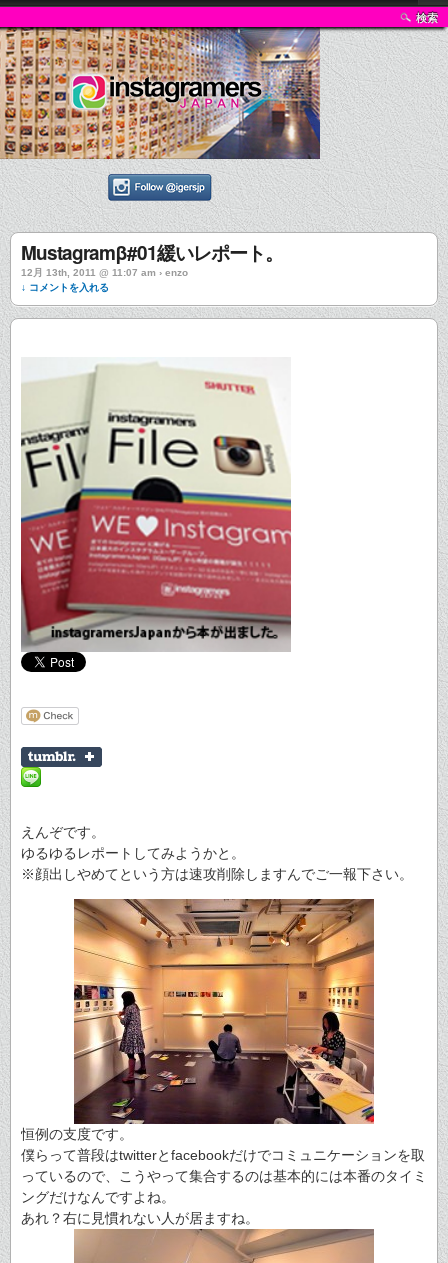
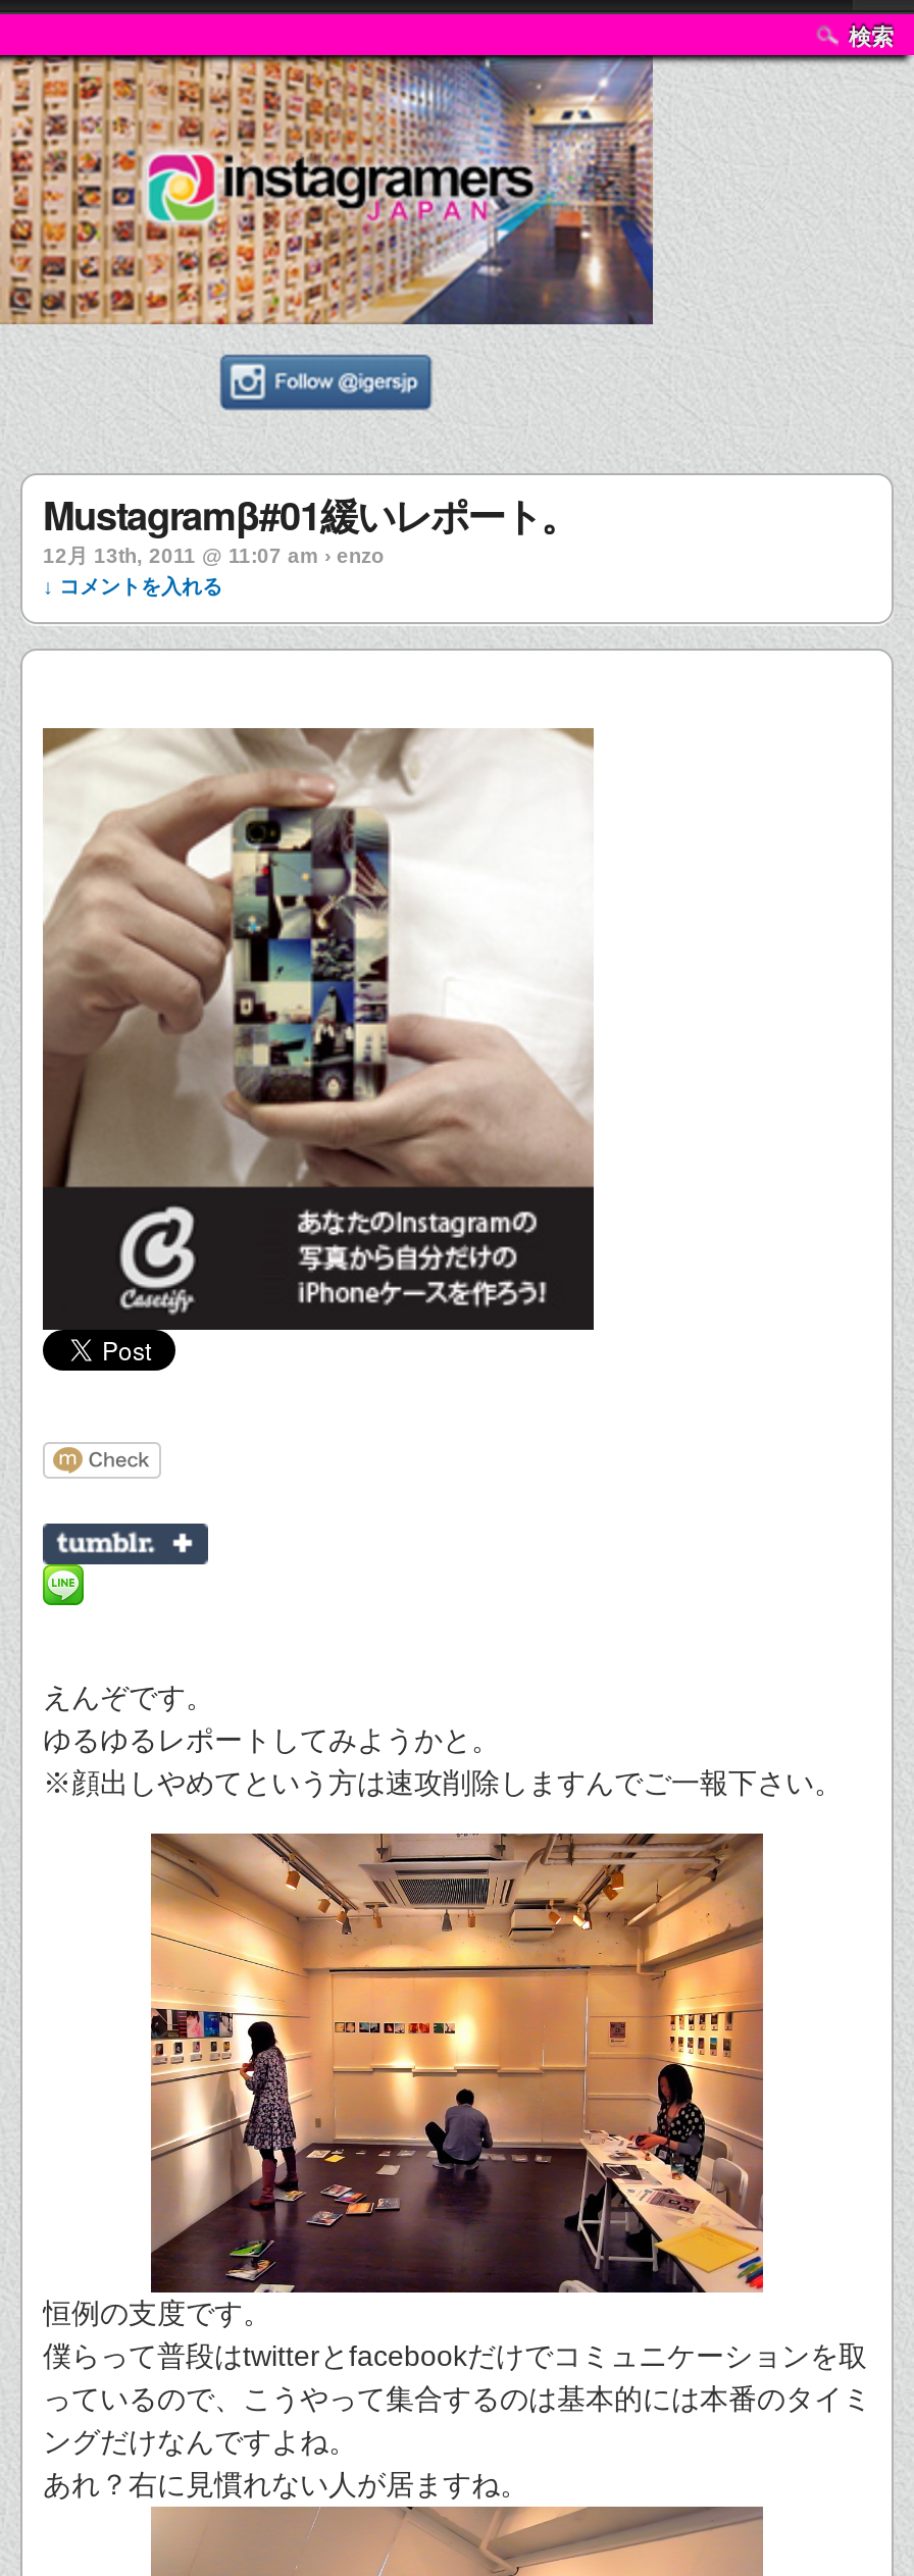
[20,357,292,653] [image] -> [41,726,596,1332] [image]

